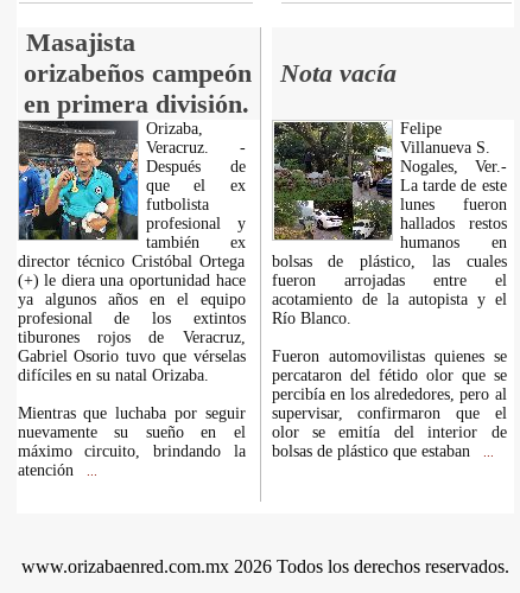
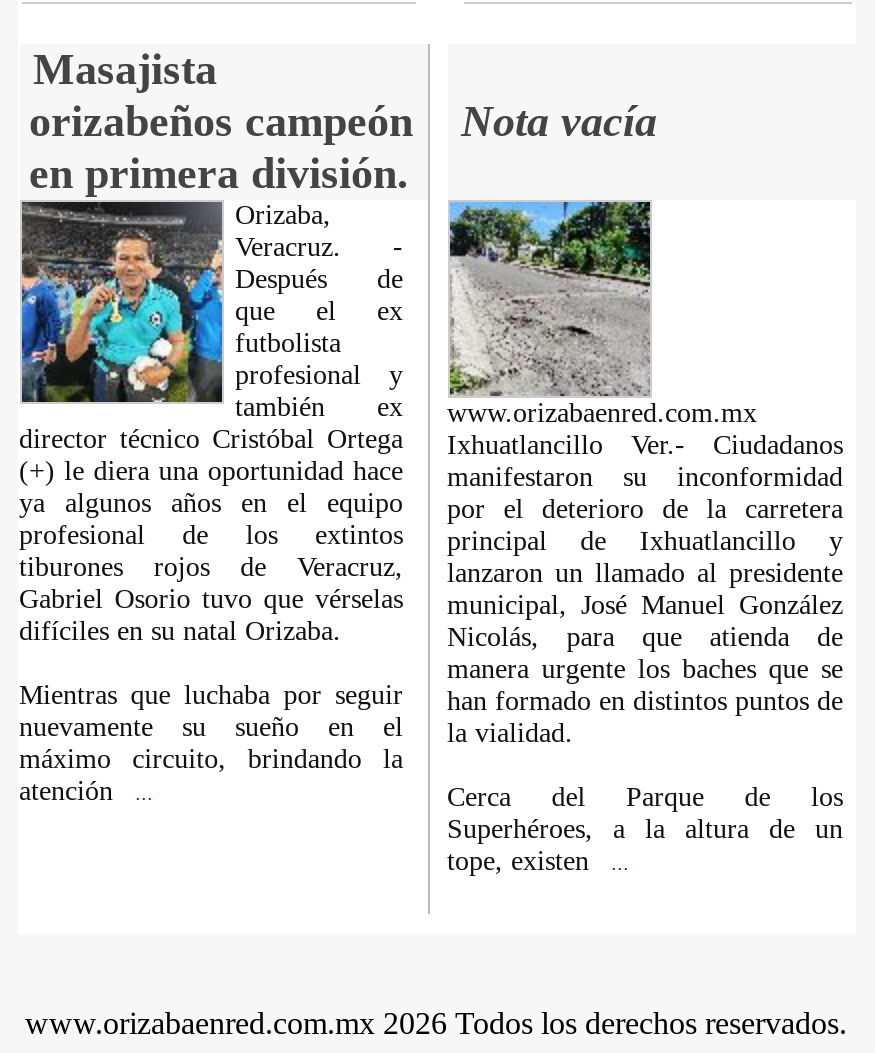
[271,120,506,327] [image] | Felipe | Villanueva S. | Nogales, Ver.- | La tarde de este | lunes fueron | hallados restos | humanos en | bolsas de plástico, las cuales | fueron arrojadas entre el | acotamiento de la autopista y el | Río Blanco. -> [447,200,843,748] [image] | www.orizabaenred.com.mx | Ixhuatlancillo Ver.- Ciudadanos | manifestaron su inconformidad | por el deterioro de la carretera | principal de Ixhuatlancillo y | lanzaron un llamado al presidente | municipal, José Manuel González | Nicolás, para que atienda de | manera urgente los baches que se | han formado en distintos puntos de | la vialidad.
[271,347,506,460] Fueron automovilistas quienes se | percataron del fétido olor que se | percibía en los alrededores, pero al | supervisar, confirmaron que el | olor se emitía del interior de | bolsas de plástico que estaban ... -> [447,782,843,876] Cerca del Parque de los | Superhéroes, a la altura de un | tope, existen ...

